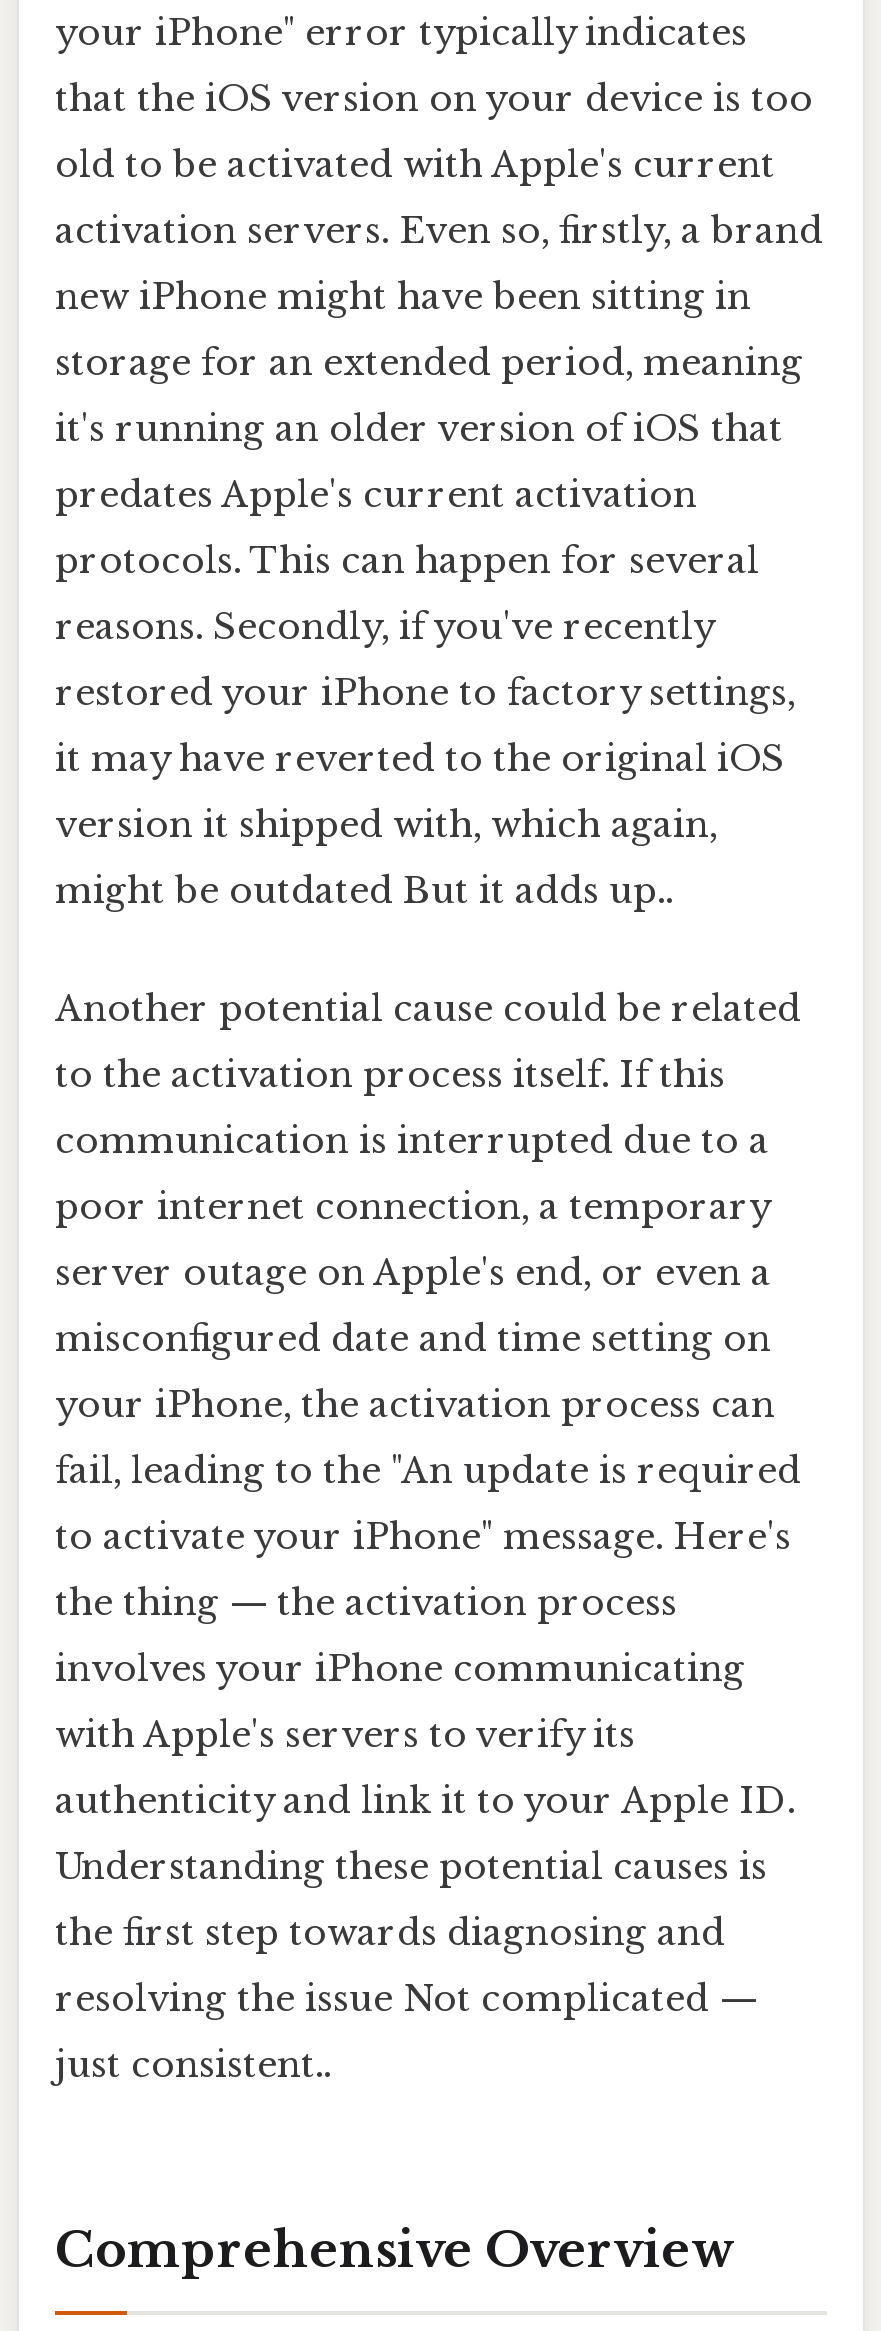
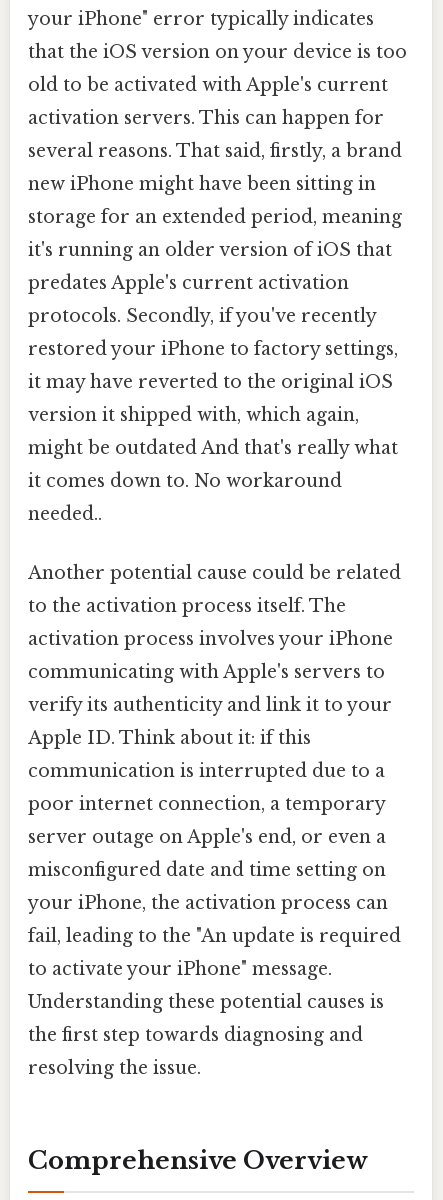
[55,209,823,253] activation servers. Even so, firstly, a brand -> [28,107,402,162] activation servers. This can happen for | several reasons. That said, firstly, a brand
[55,539,759,649] protocols. This can happen for several | reasons. Secondly, if you've recently -> [28,305,376,327] protocols. Secondly, if you've recently
[55,869,673,913] might be outdated But it adds up.. -> [28,437,398,525] might be outdated And that's really what | it comes down to. No workaround | needed..
moved [55,988,801,1032] -> [28,562,401,584]: Another potential cause could be related
[55,1054,725,1098] to the activation process itself. If this -> [28,595,393,749] to the activation process itself. The | activation process involves your iPhone | communicating with Apple's servers to | verify its authenticity and link it to your | Apple ID. Think about it: if this
moved [55,1120,801,1494] -> [28,760,401,947]: communication is interrupted due to a | poor internet connection, a temporary | server outage on Apple's end, or even a | misconfigured date and time setting on | your iPhone, the activation process can | fail, leading to the "An update is required
[55,1516,795,1824] to activate your iPhone" message. Here's | the thing — the activation process | involves your iPhone communicating | with Apple's servers to verify its | authenticity and link it to your Apple ID. -> [28,958,332,980] to activate your iPhone" message.
moved [55,1846,767,1956] -> [28,991,384,1046]: Understanding these potential causes is | the first step towards diagnosing and
[55,1978,757,2088] resolving the issue Not complicated — | just consistent.. -> [28,1057,201,1079] resolving the issue.

